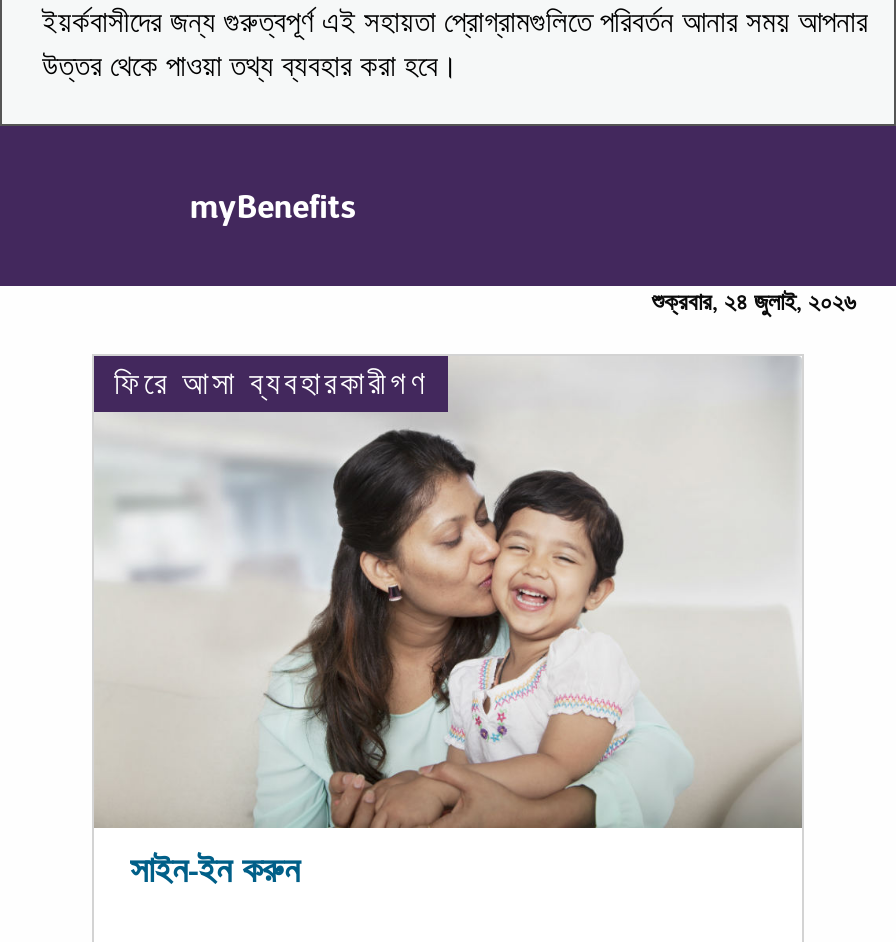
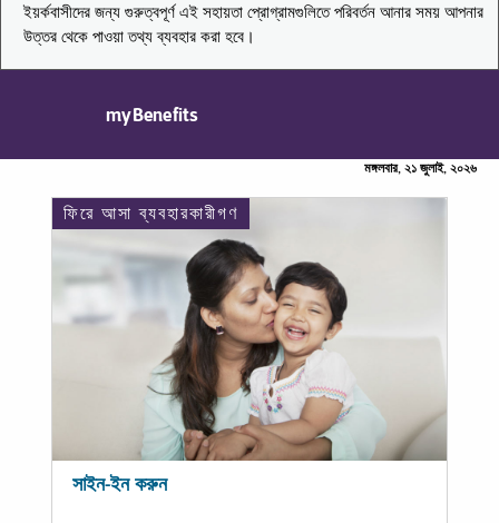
[652,292,856,316] শুক্রবার, ২৪ জুলাই, ২০২৬ -> [364,163,477,176] মঙ্গলবার, ২১ জুলাই, ২০২৬

